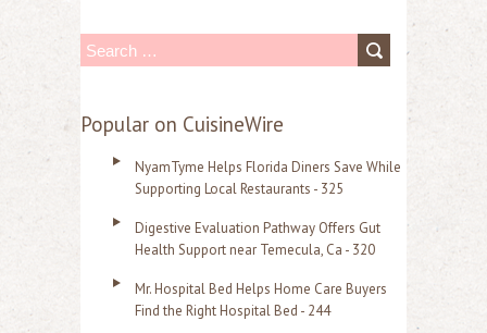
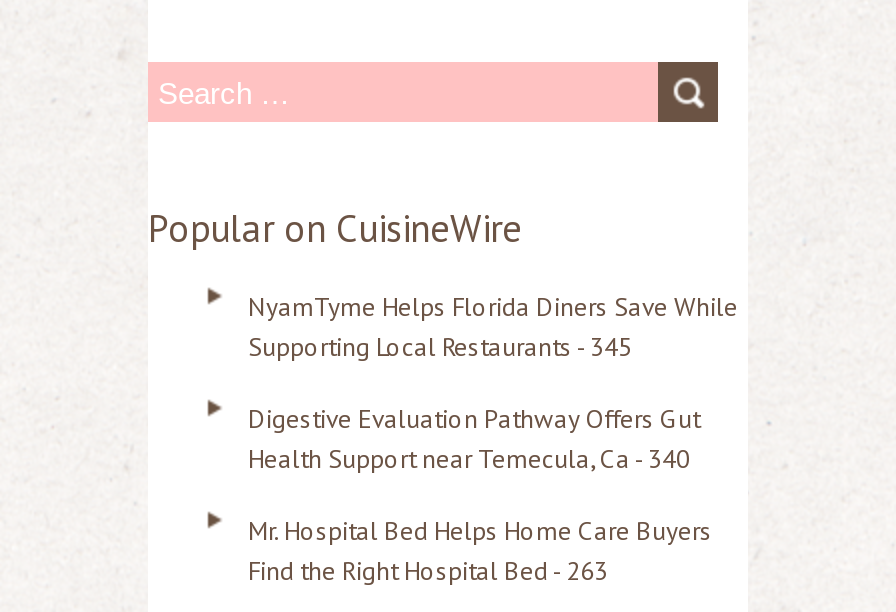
[135,180,344,198] Supporting Local Restaurants - 325 -> [248,330,632,364] Supporting Local Restaurants - 345
[135,240,375,259] Health Support near Temecula, Ca - 320 -> [248,442,690,476] Health Support near Temecula, Ca - 340
[135,301,330,320] Find the Right Hospital Bed - 244 -> [248,554,608,588] Find the Right Hospital Bed - 263

